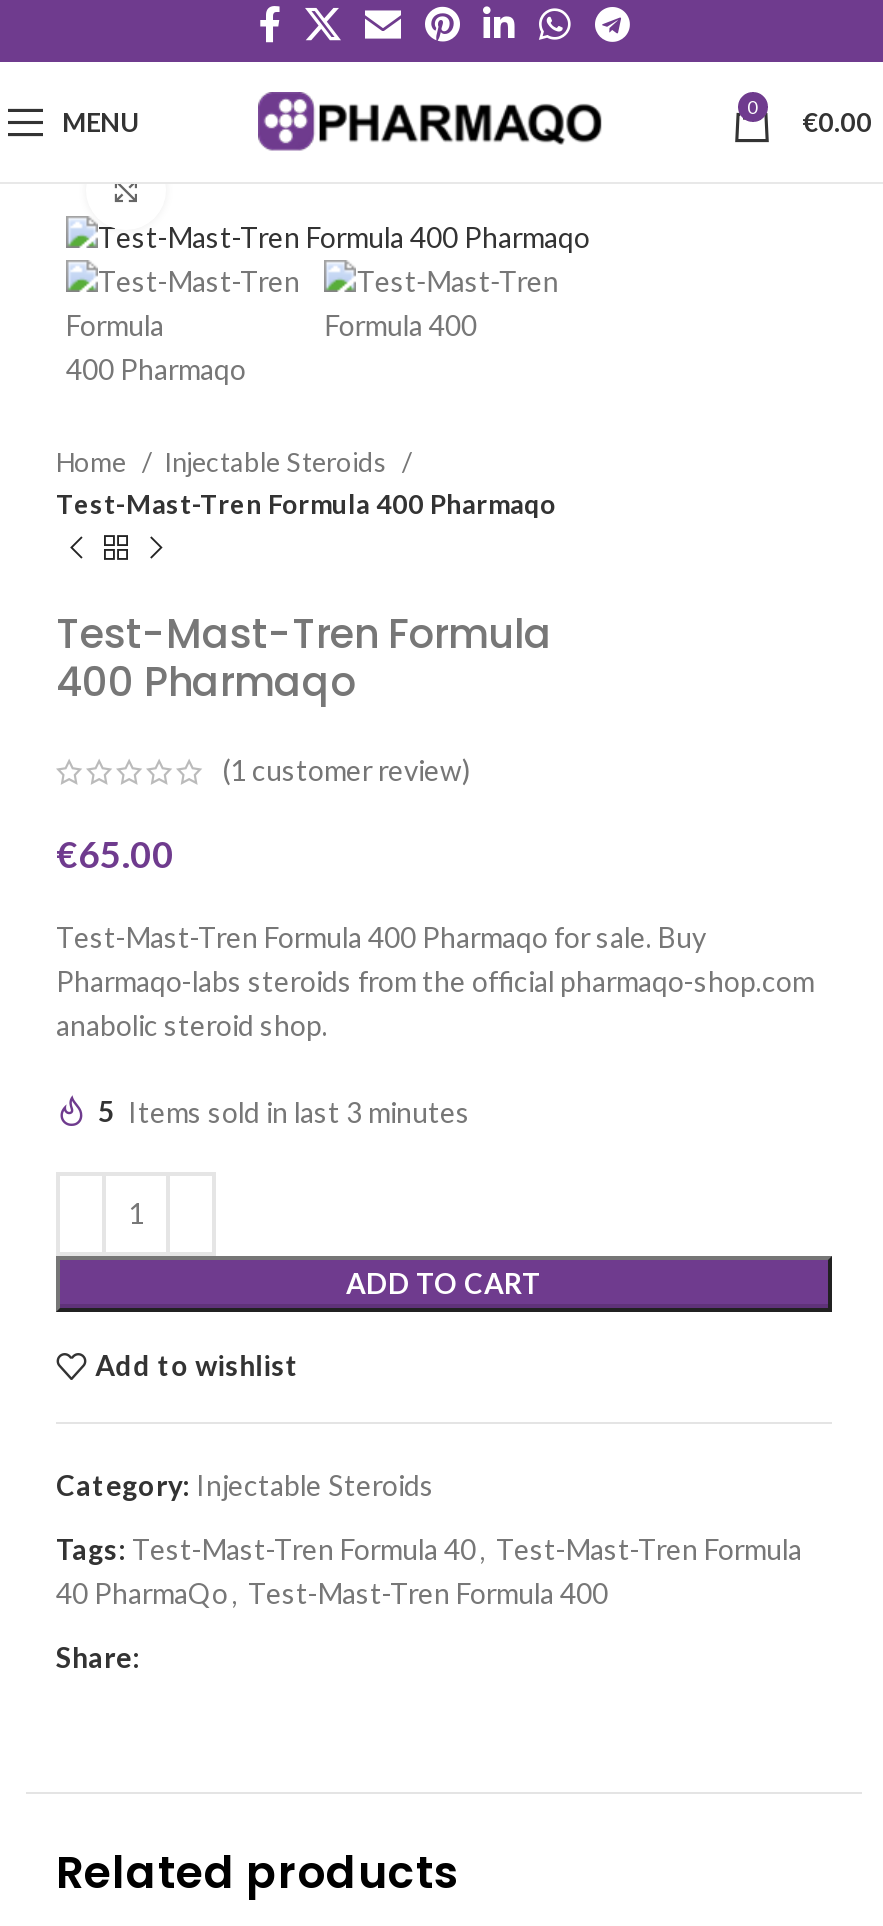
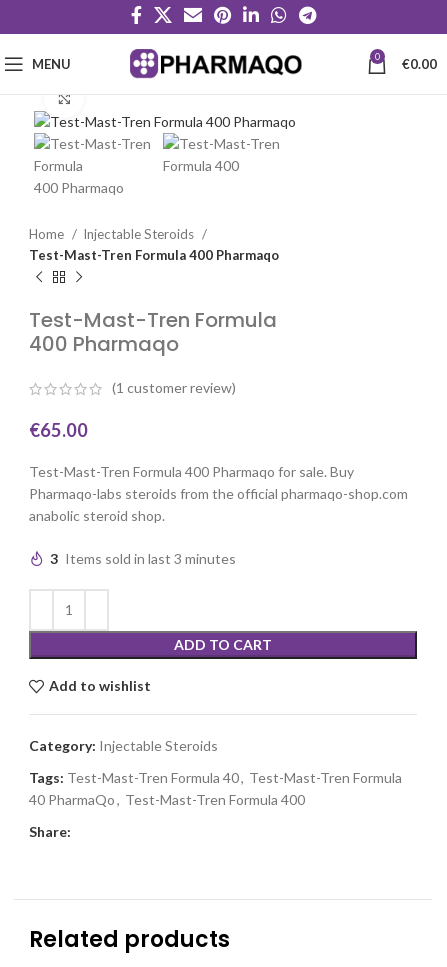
[98,1095,470,1129] 5 Items sold in last 3 minutes -> [50,550,236,567] 3 Items sold in last 3 minutes

